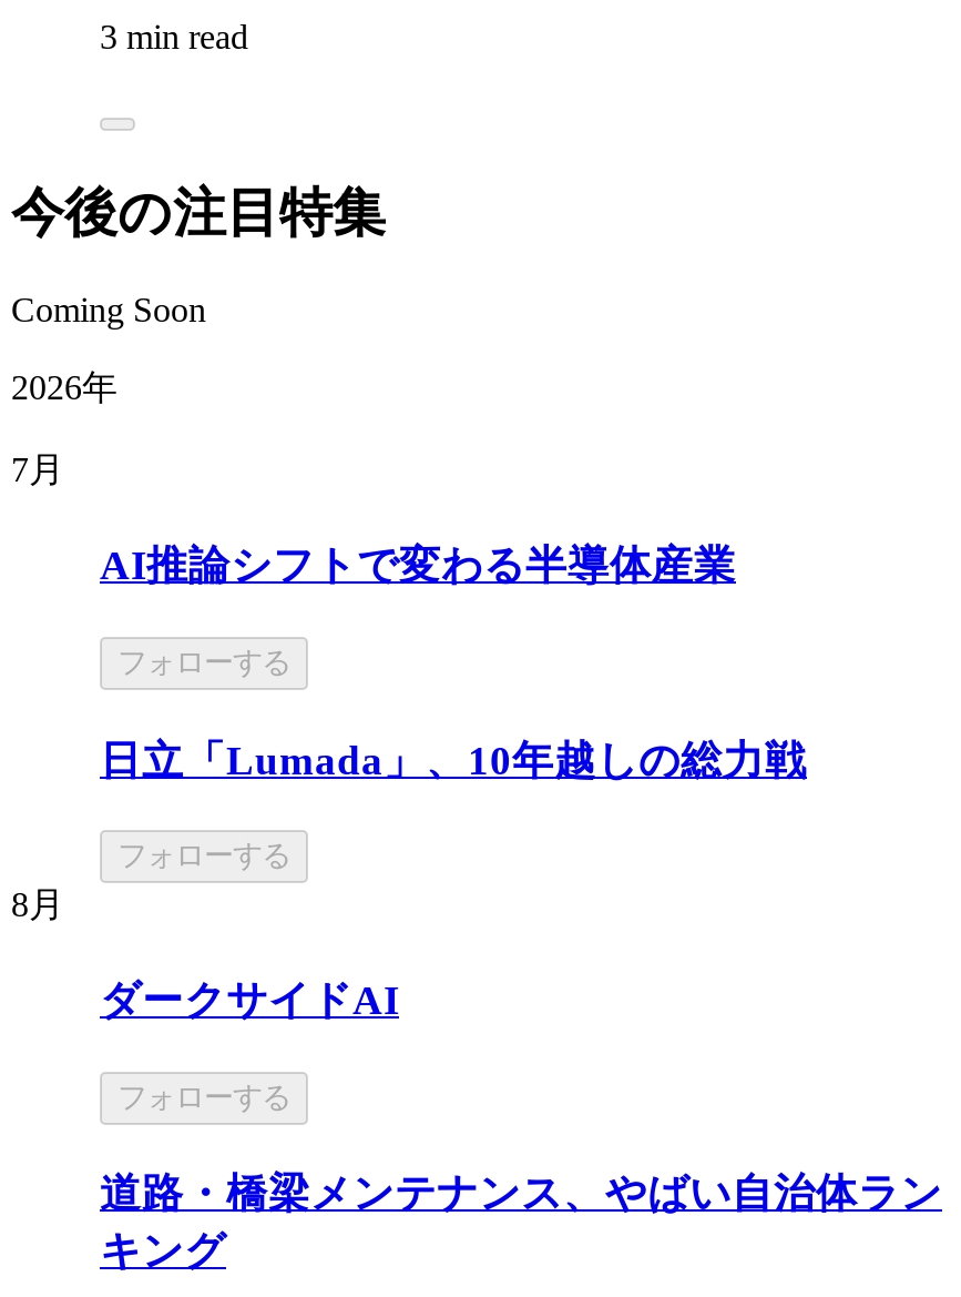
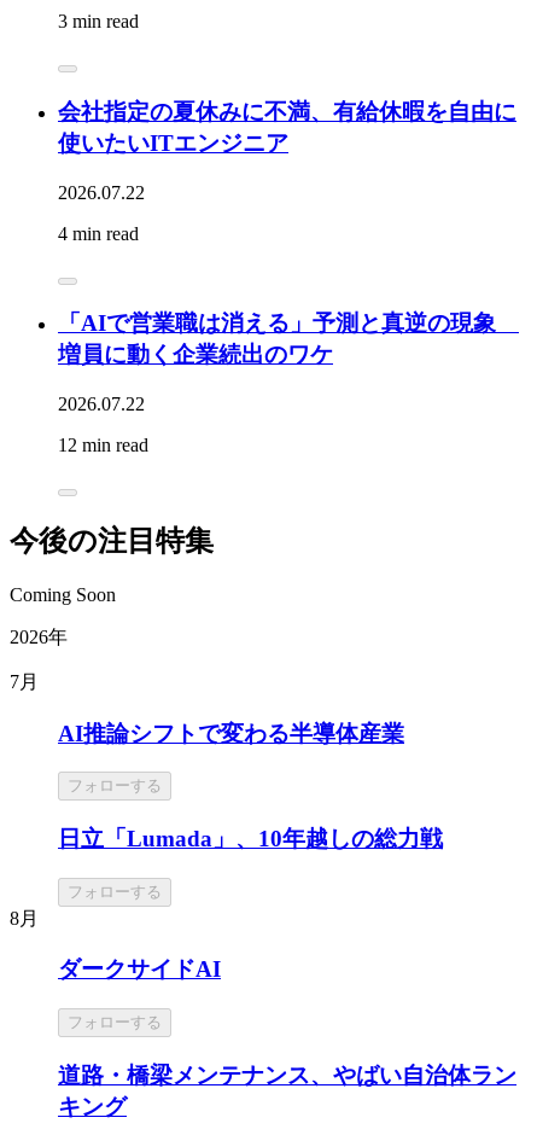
none -> [58,99,516,243] 会社指定の夏休みに不満、有給休暇を自由に | 使いたいITエンジニア | 2026.07.22 | 4 min read
none -> [58,311,519,455] 「AIで営業職は消える」予測と真逆の現象 | 増員に動く企業続出のワケ | 2026.07.22 | 12 min read

